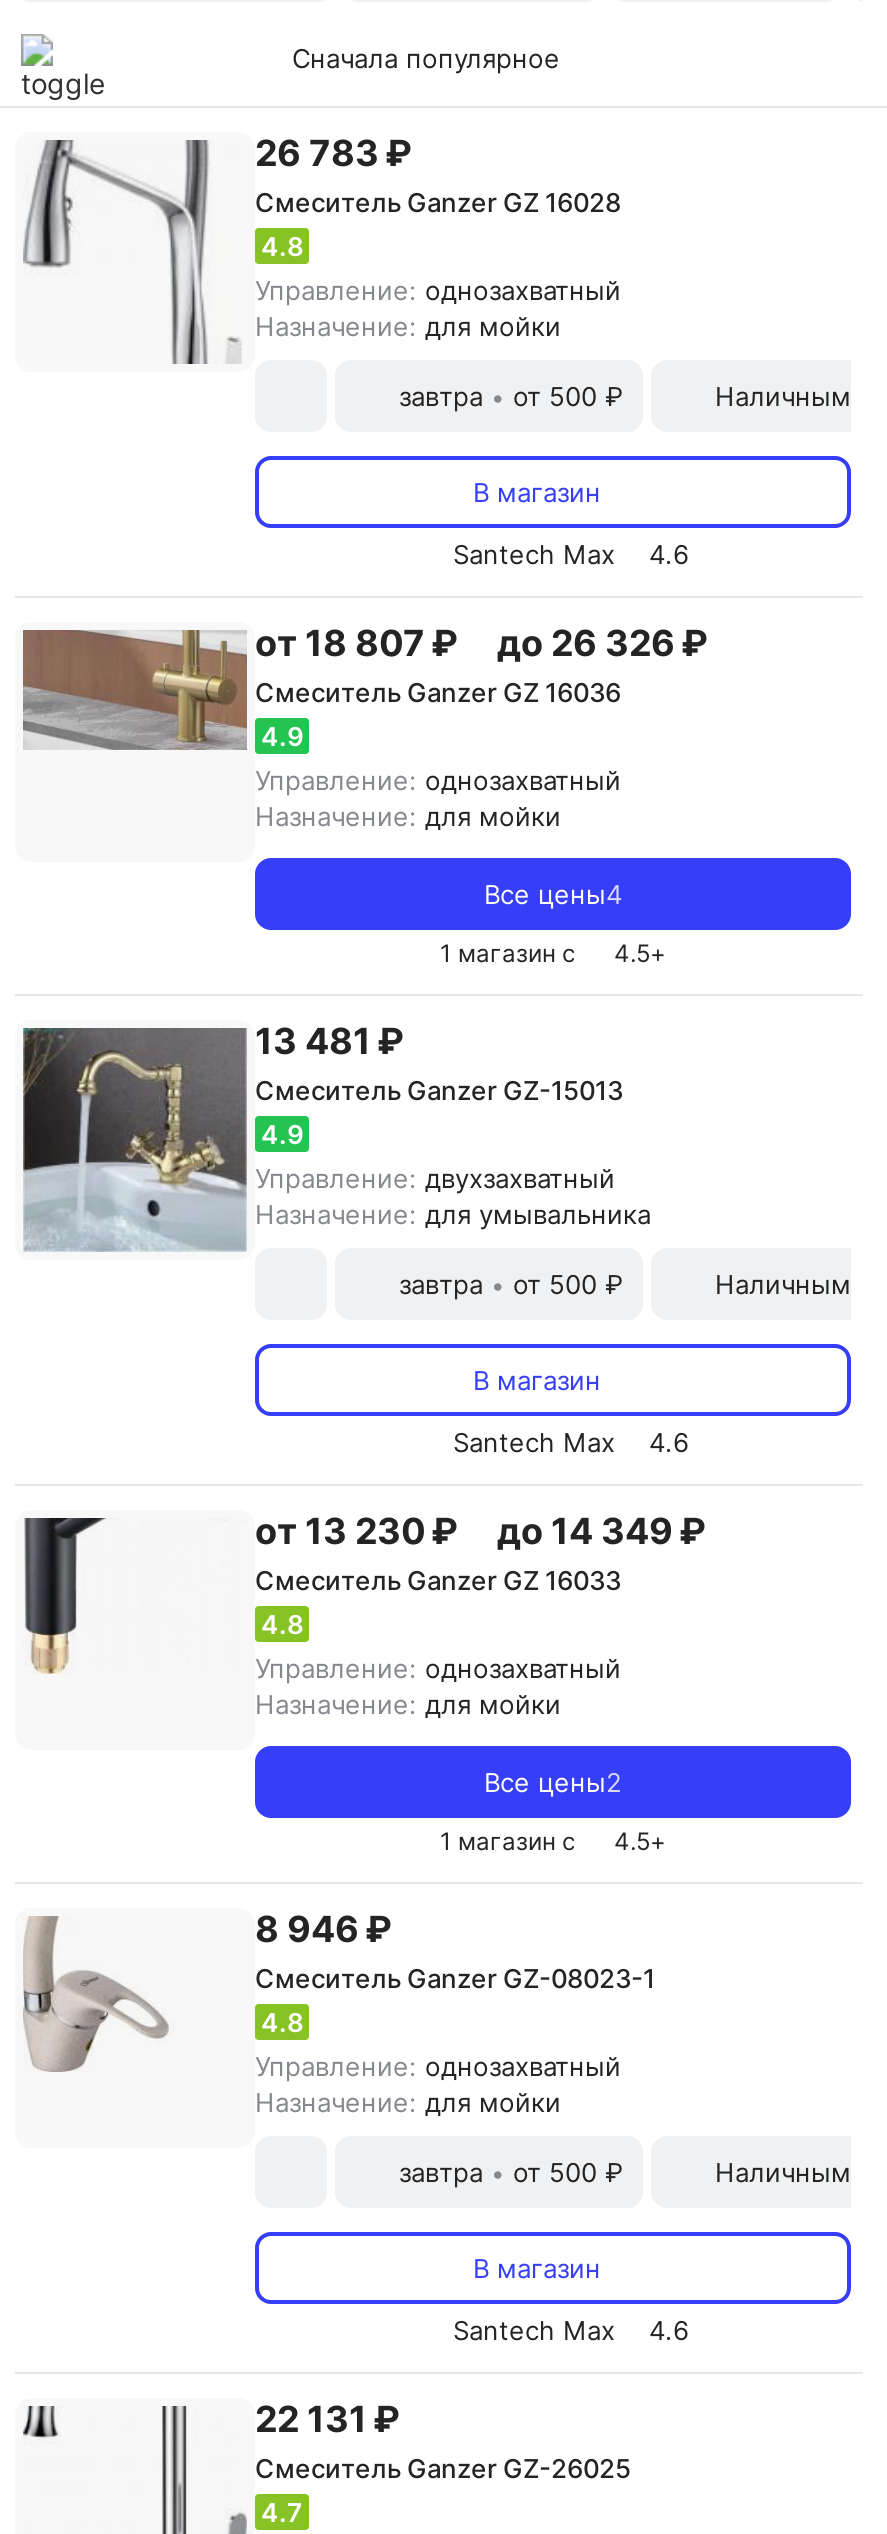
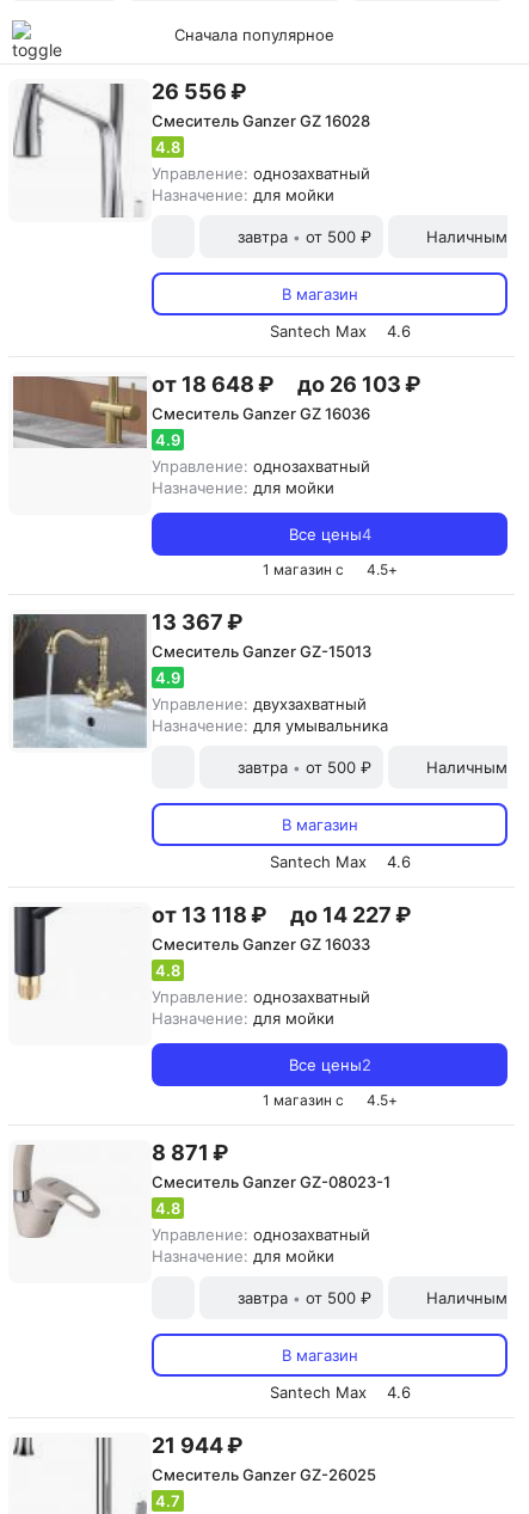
[255,132,411,174] 26 783 ₽ -> [152,79,246,104] 26 556 ₽
[255,622,457,664] от 18 807 ₽ -> [152,372,273,397] от 18 648 ₽
[497,622,707,664] до 26 326 ₽ -> [297,372,420,397] до 26 103 ₽
[255,1020,403,1062] 13 481 ₽ -> [152,609,242,635] 13 367 ₽
[255,1510,457,1552] от 13 230 ₽ -> [152,902,266,927] от 13 118 ₽
[497,1510,705,1552] до 14 349 ₽ -> [290,902,411,927] до 14 227 ₽
[255,1908,391,1950] 8 946 ₽ -> [152,1140,228,1165] 8 871 ₽
[255,2398,399,2440] 22 131 ₽ -> [152,1433,242,1458] 21 944 ₽

